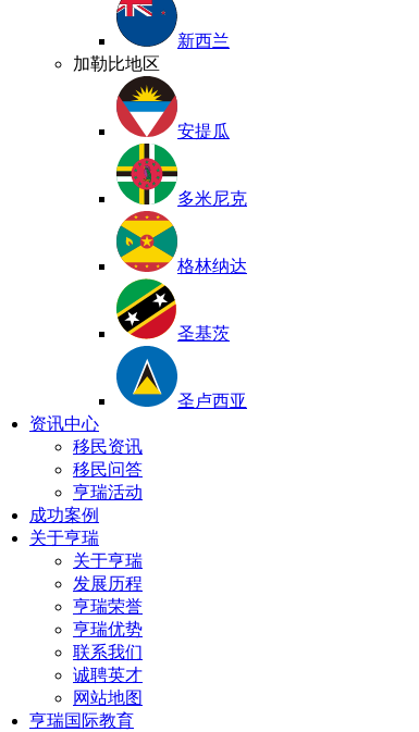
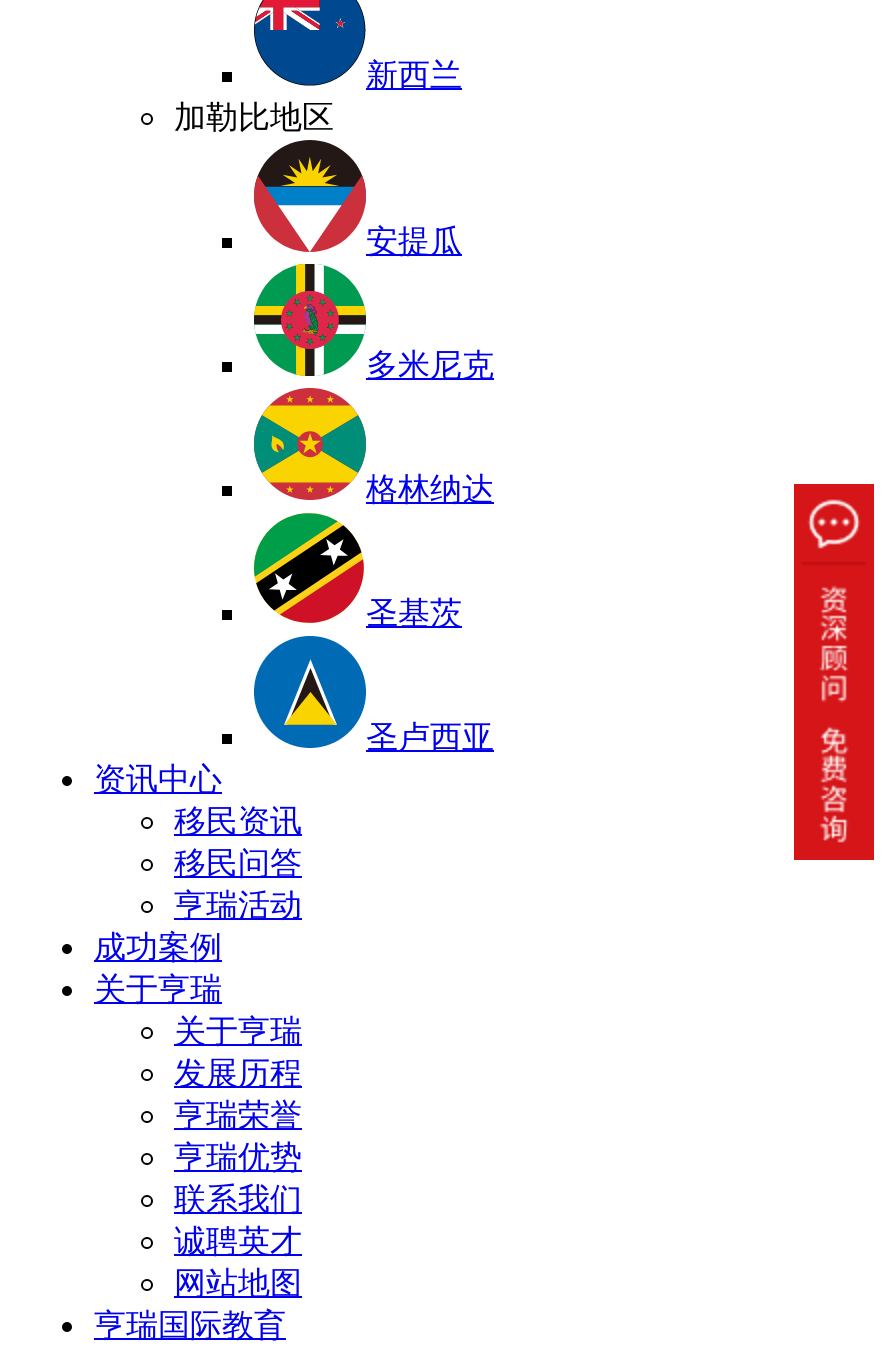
none -> [792,482,876,862] [image]

